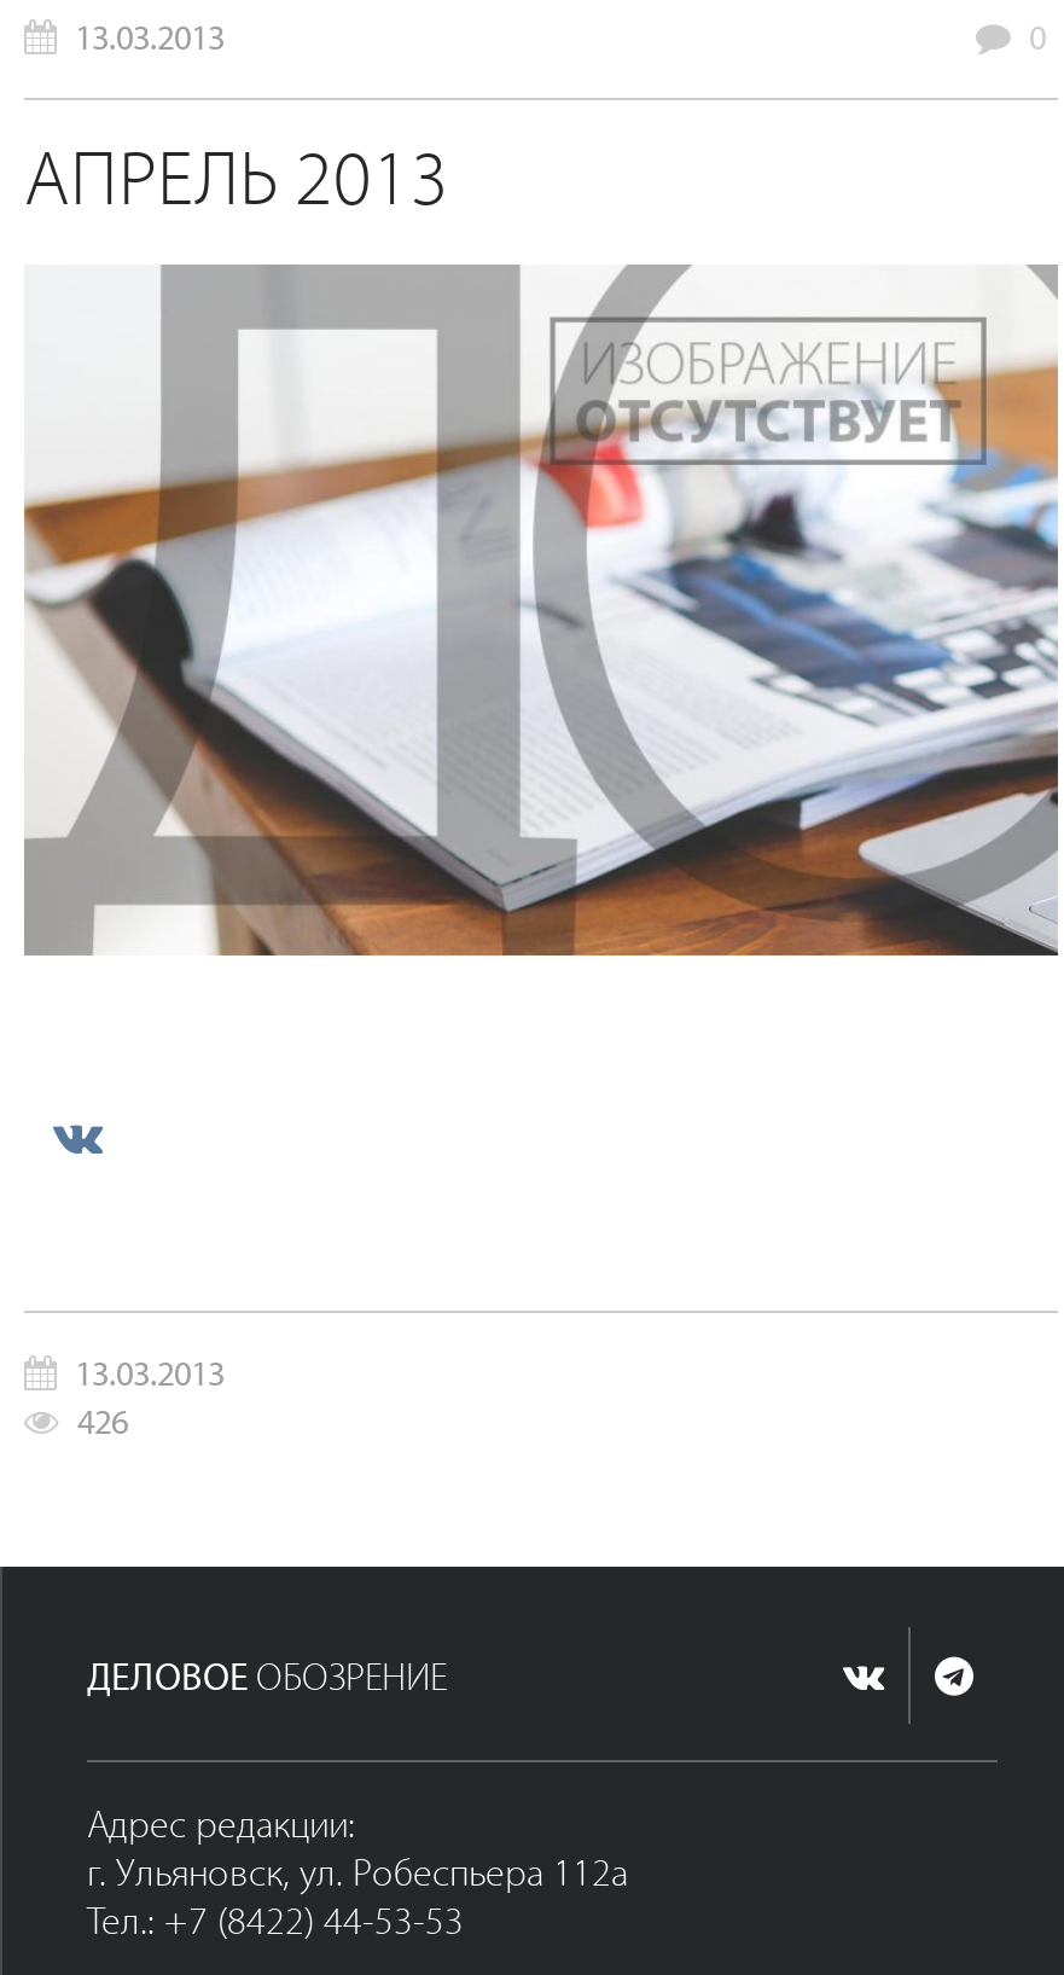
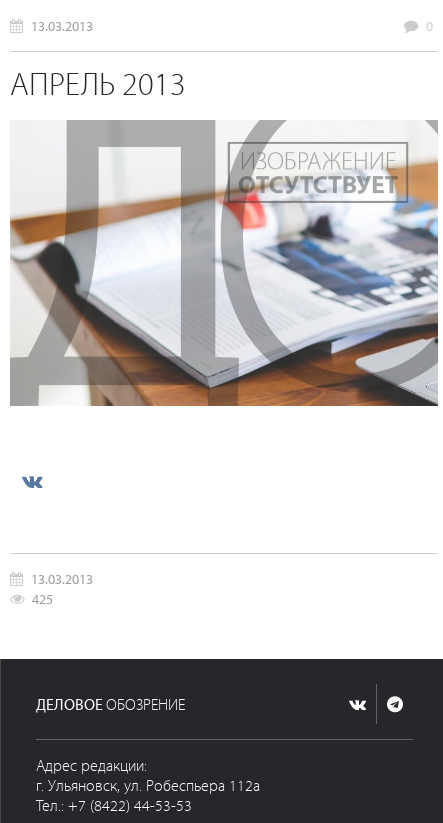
[70,1397,128,1443] 426 -> [29,589,53,608] 425

